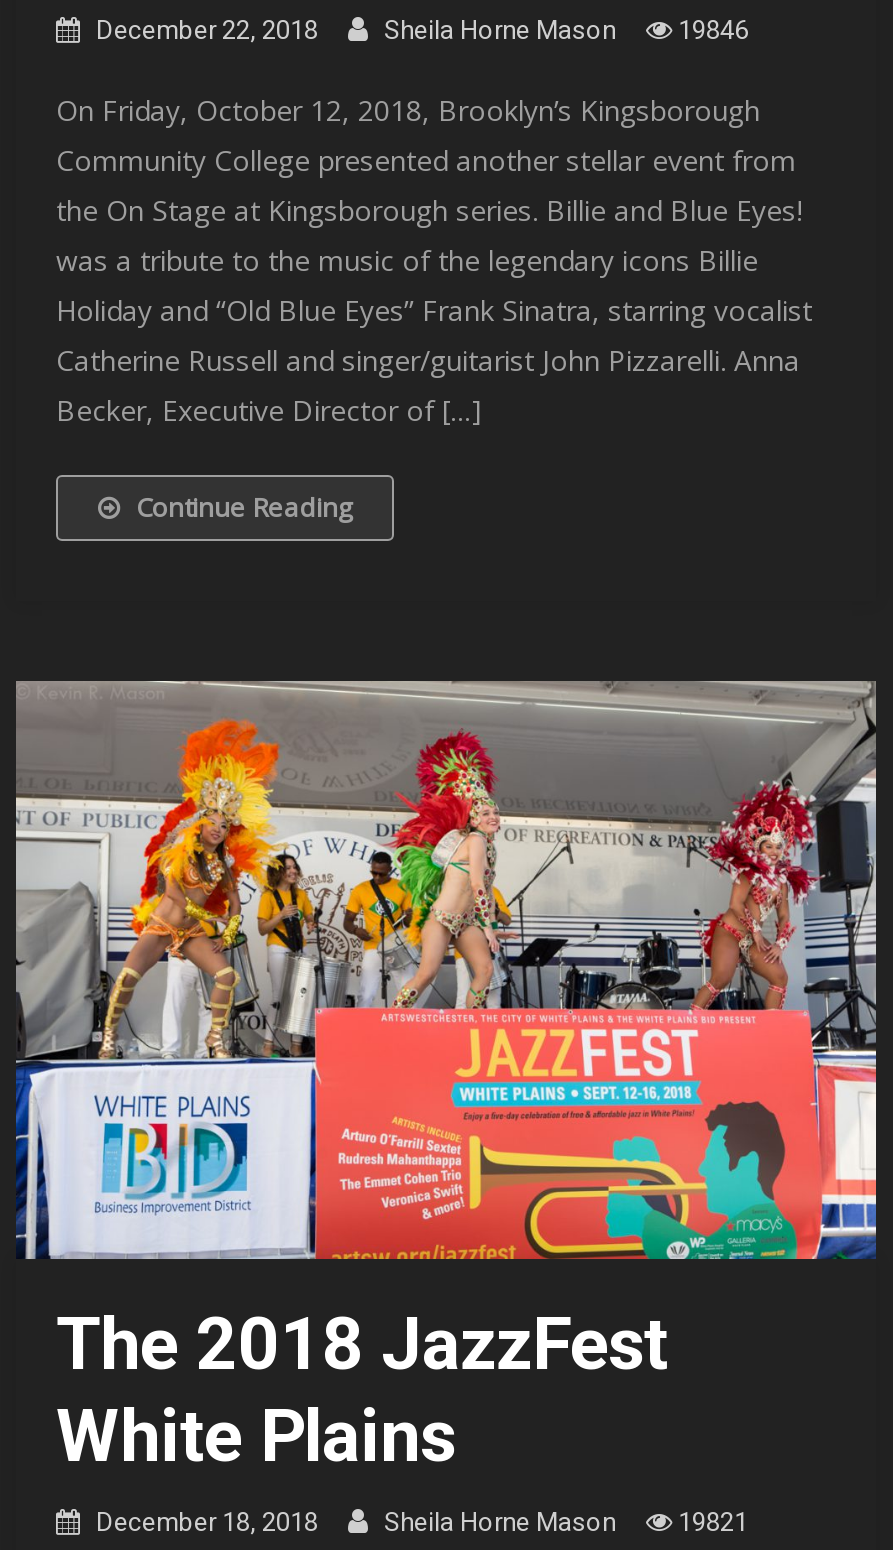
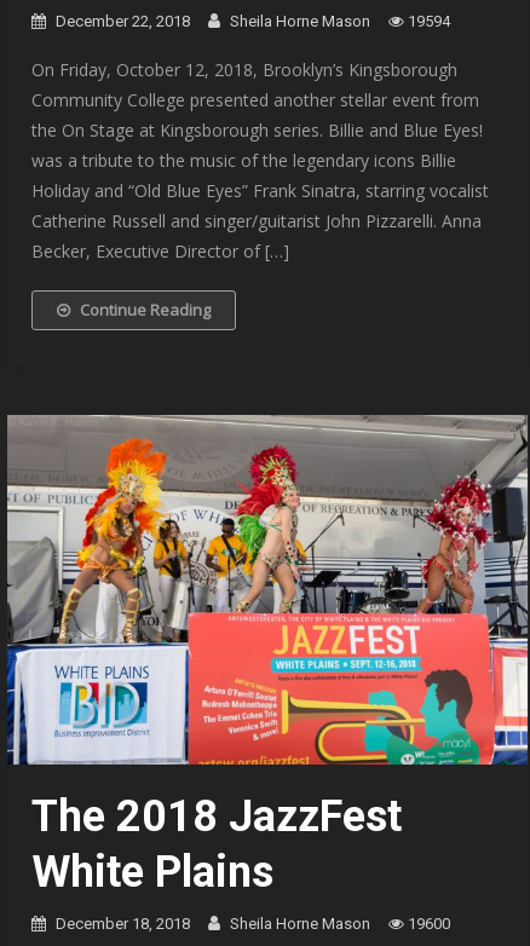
[678,14,748,44] 19846 -> [408,12,450,30] 19594
[678,1507,748,1537] 19821 -> [408,915,450,933] 19600

